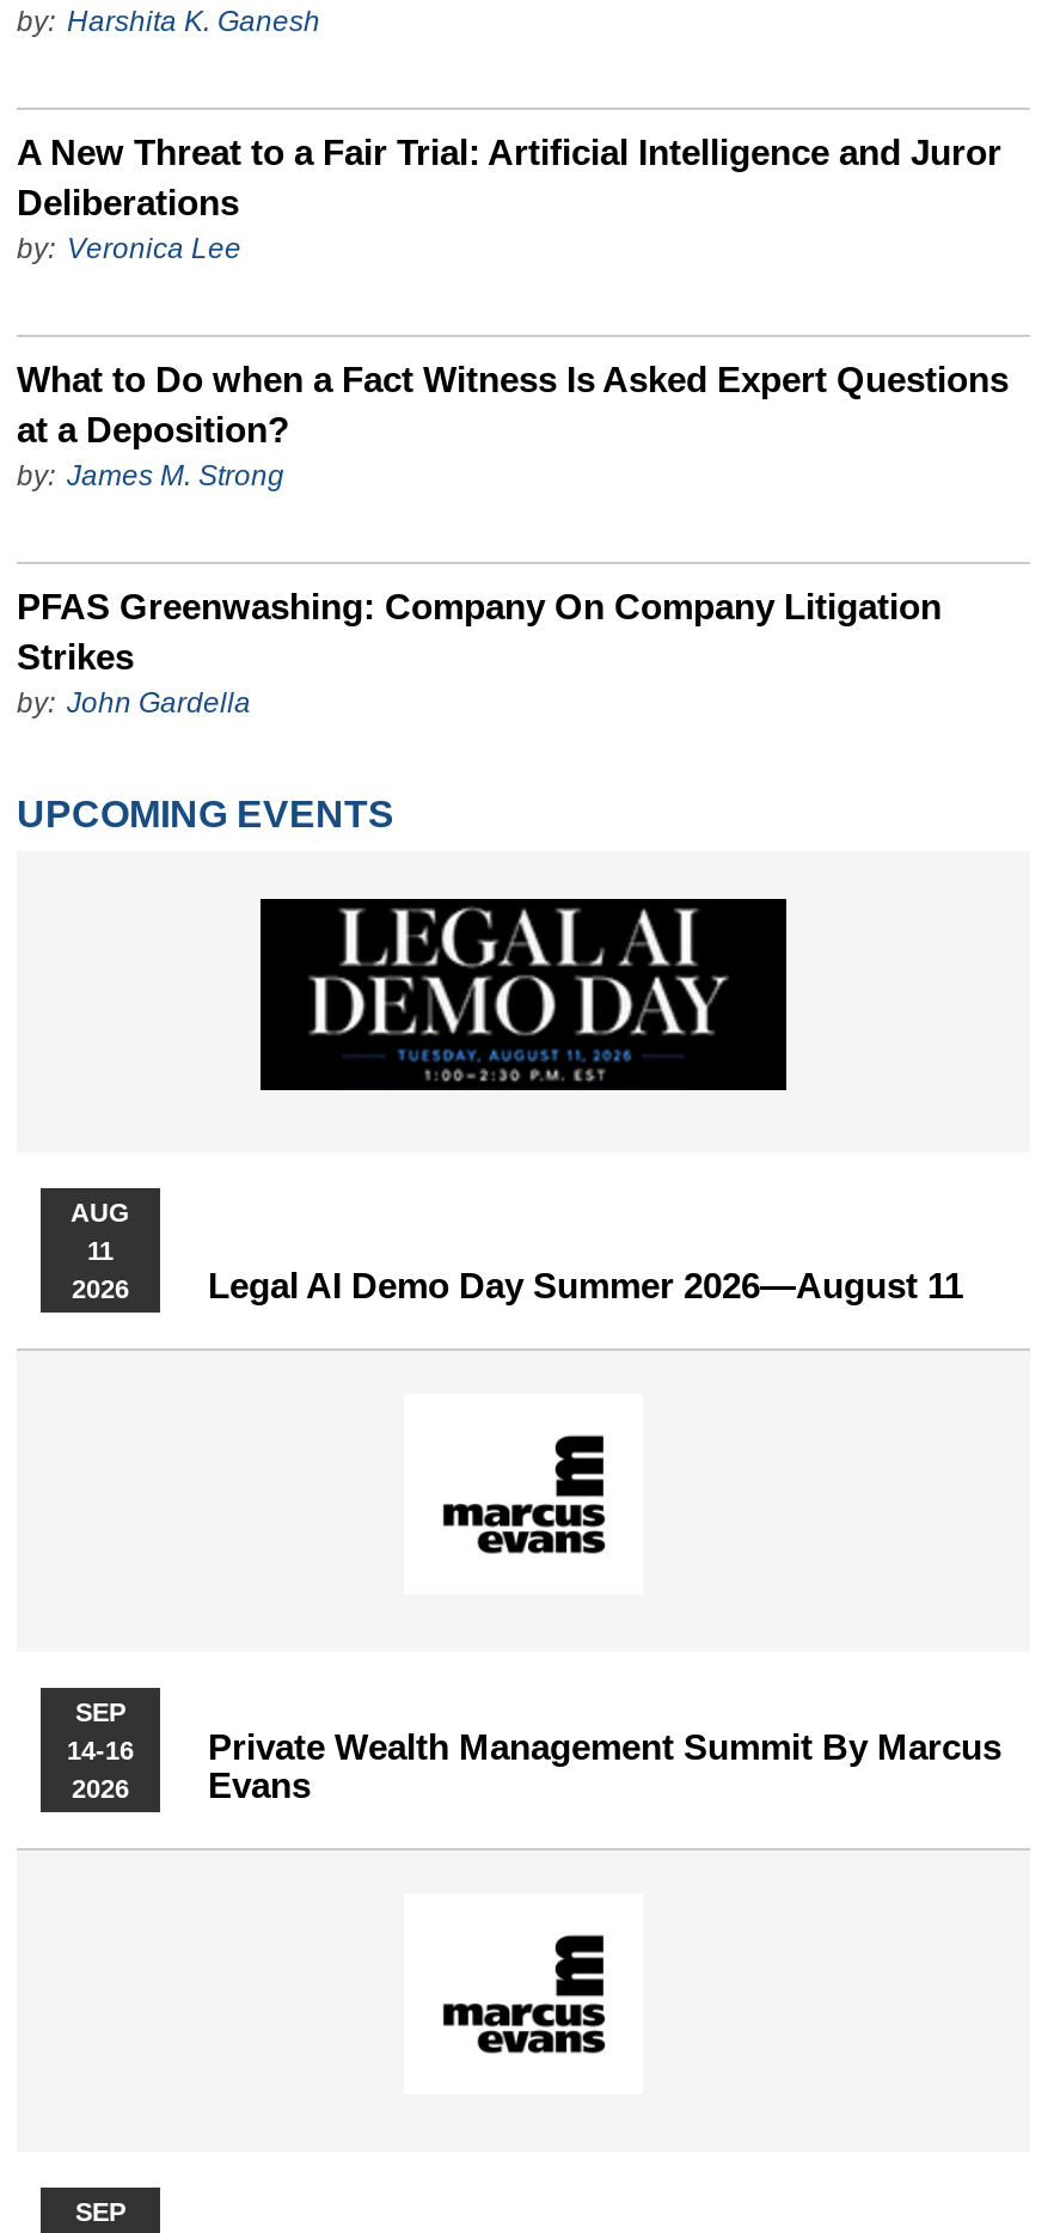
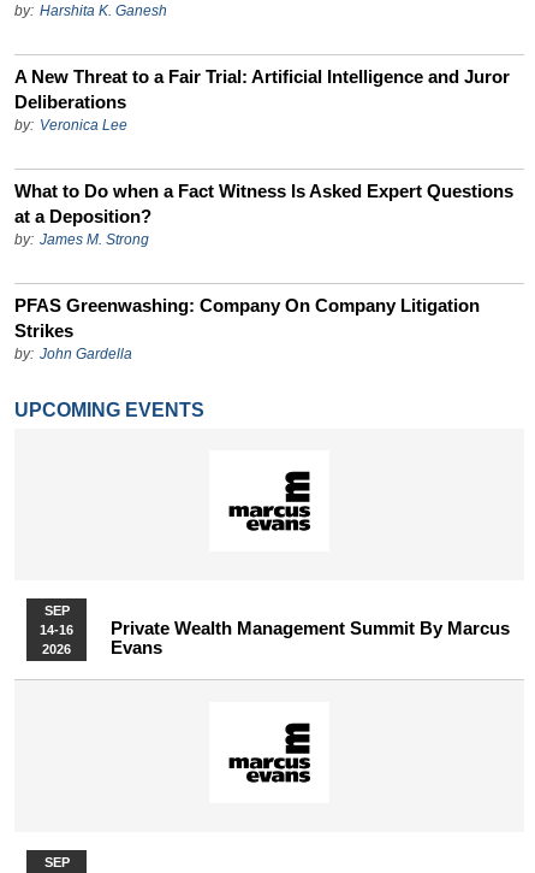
[258,897,789,1093] [image] -> none
[71,1198,963,1306] AUG | 11 | 2026 | Legal AI Demo Day Summer 2026—August 11 -> none

